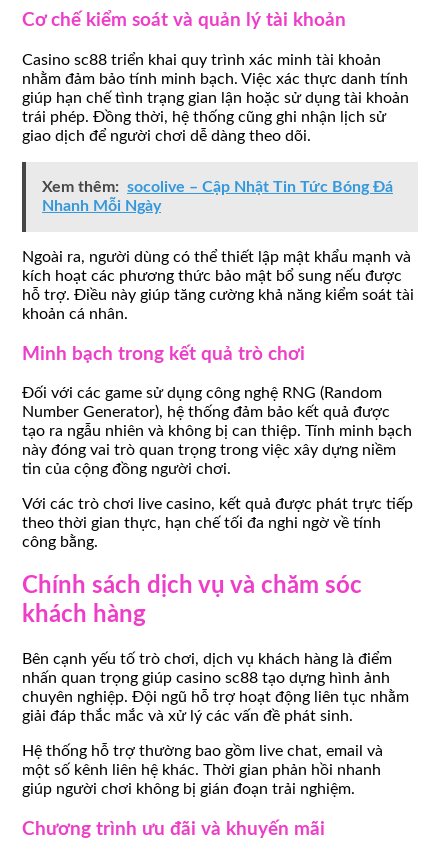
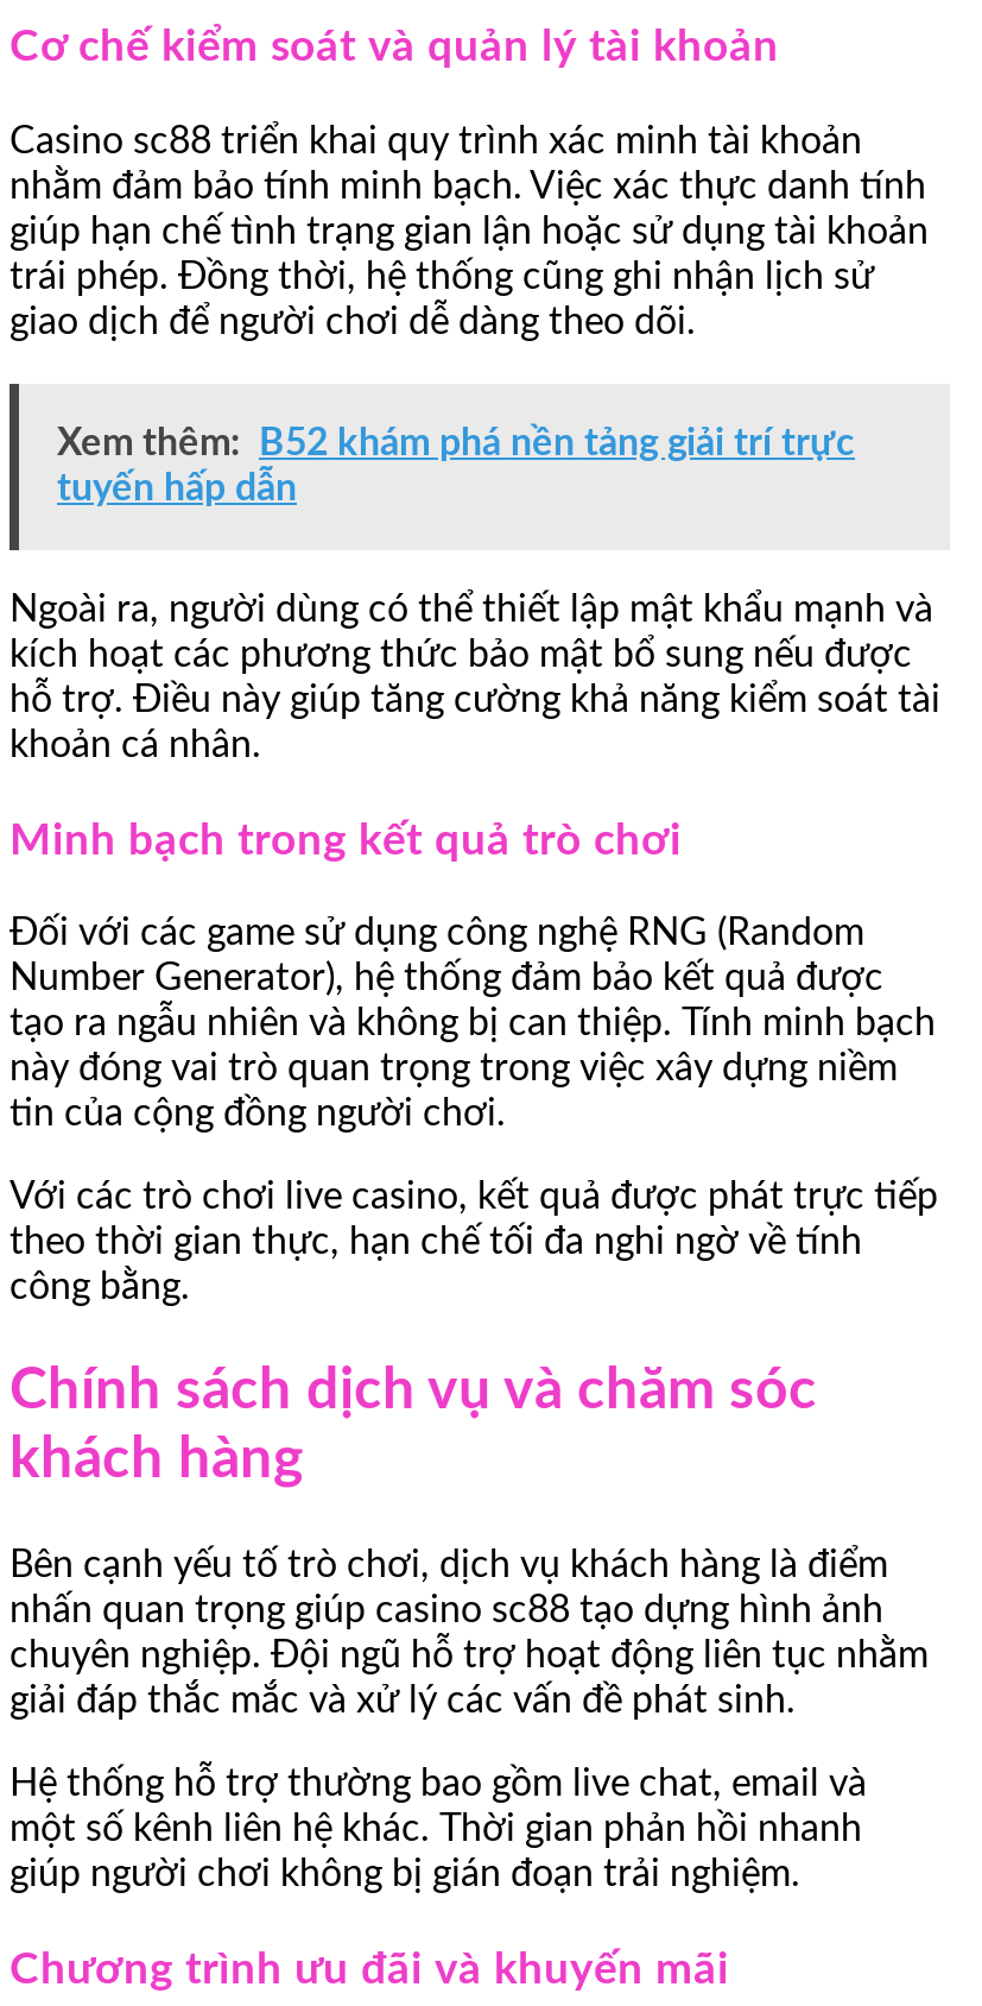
[42,179,393,214] Xem thêm: socolive – Cập Nhật Tin Tức Bóng Đá | Nhanh Mỗi Ngày -> [57,424,855,507] Xem thêm: B52 khám phá nền tảng giải trí trực | tuyến hấp dẫn

